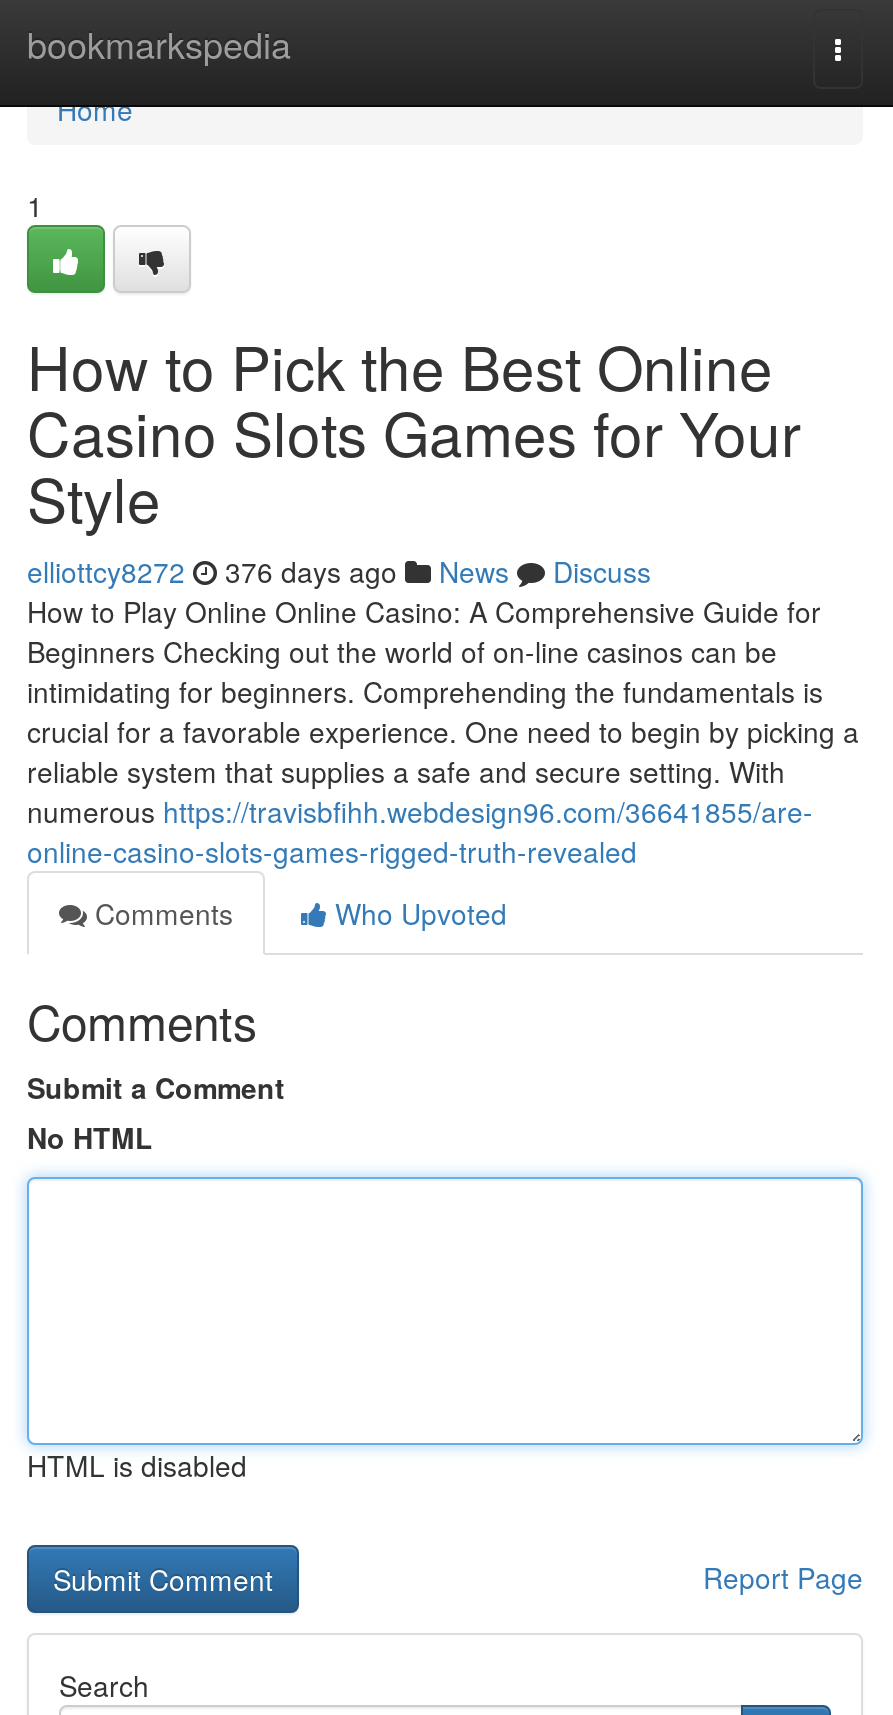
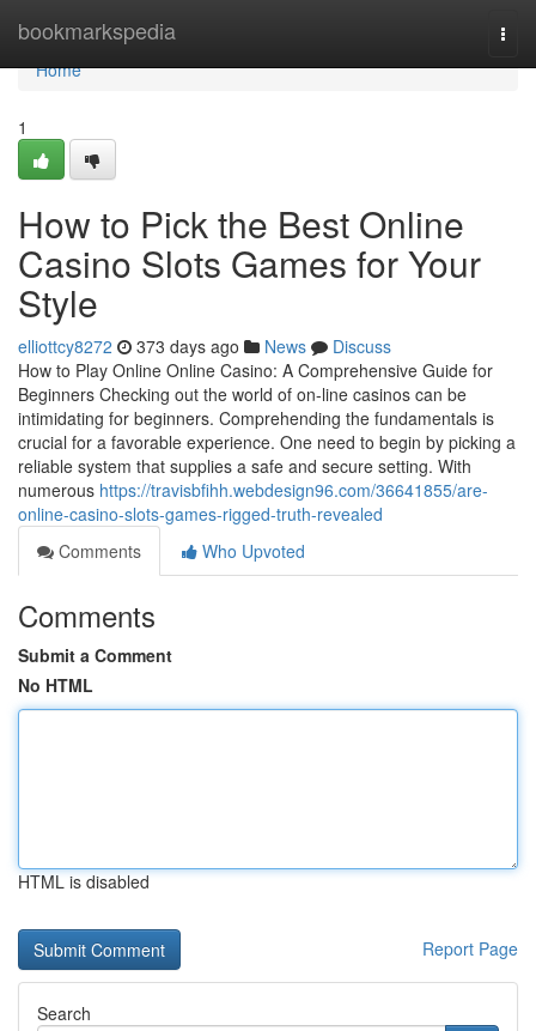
[27,551,651,591] elliottcy8272 376 days ago News Discuss -> [18,334,391,358] elliottcy8272 373 days ago News Discuss

